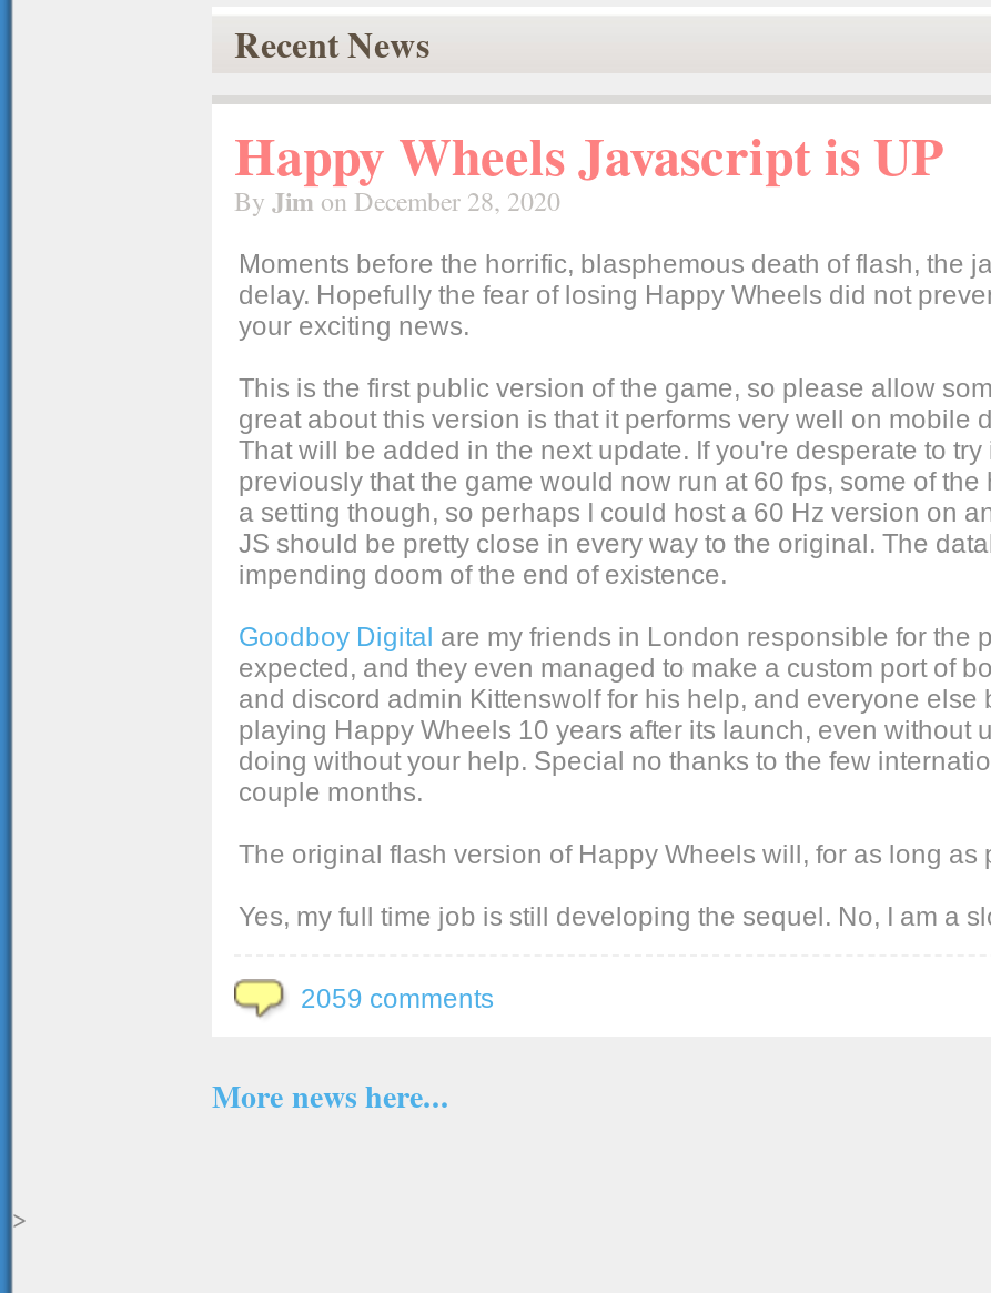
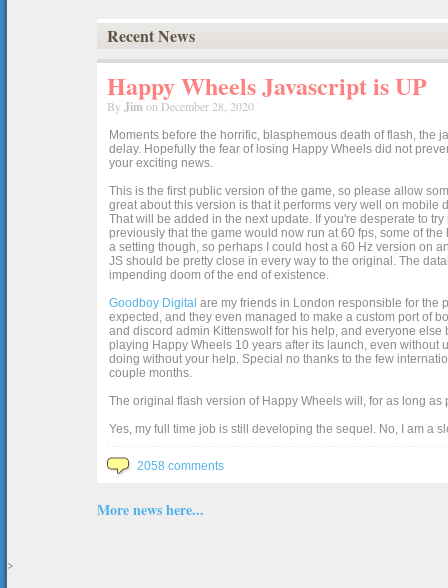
[301,983,494,1014] 2059 comments -> [137,459,224,473] 2058 comments

